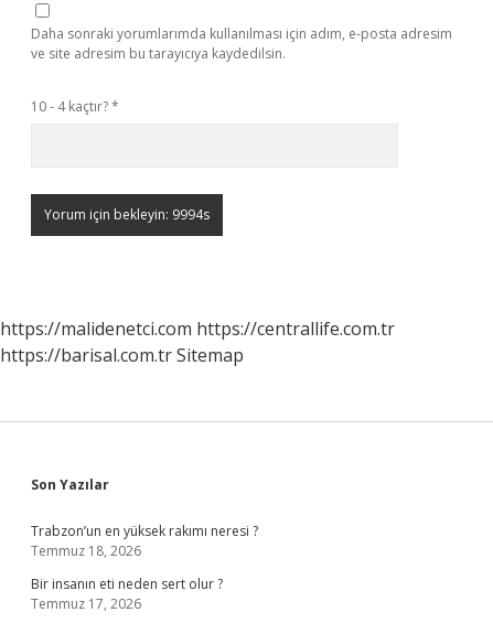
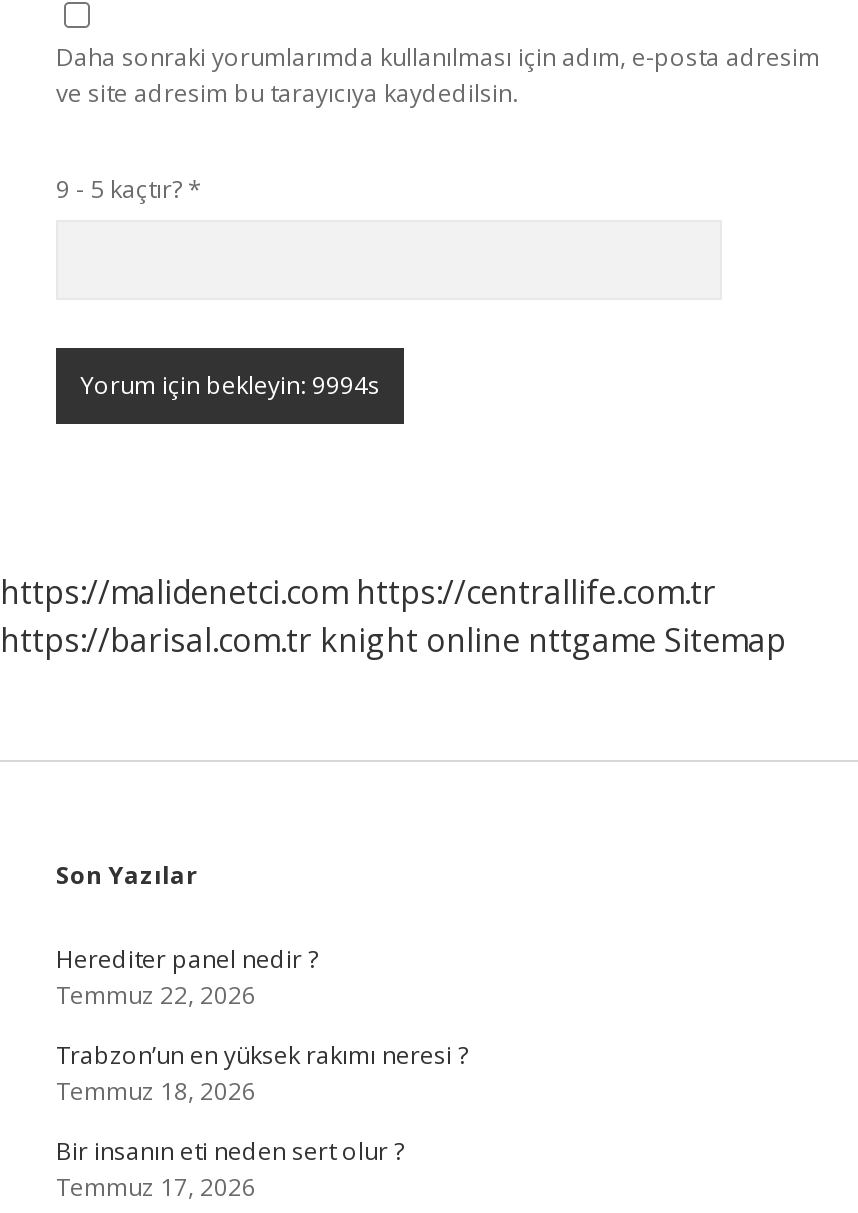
[31,97,119,116] 10 - 4 kaçtır? * -> [56,172,202,206] 9 - 5 kaçtır? *
[0,343,244,367] https://barisal.com.tr Sitemap -> [0,618,786,662] https://barisal.com.tr knight online nttgame Sitemap
none -> [56,942,318,1012] Herediter panel nedir ? | Temmuz 22, 2026

